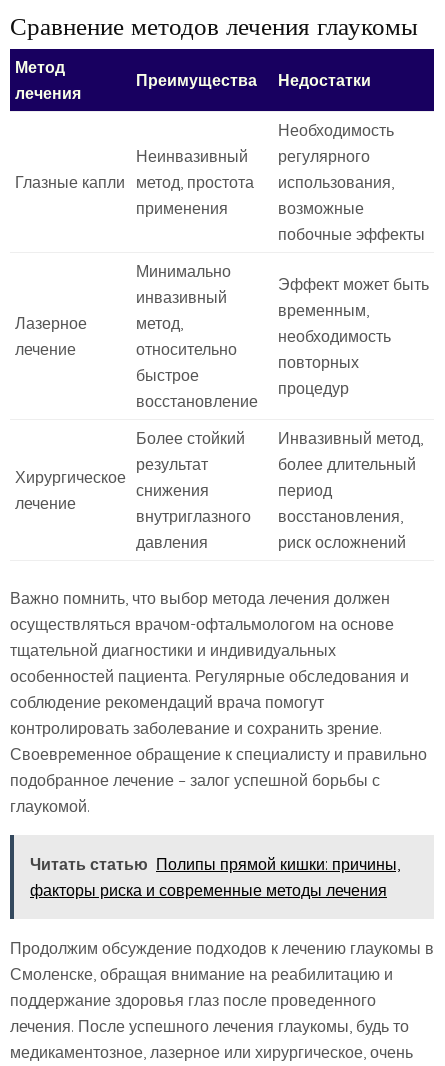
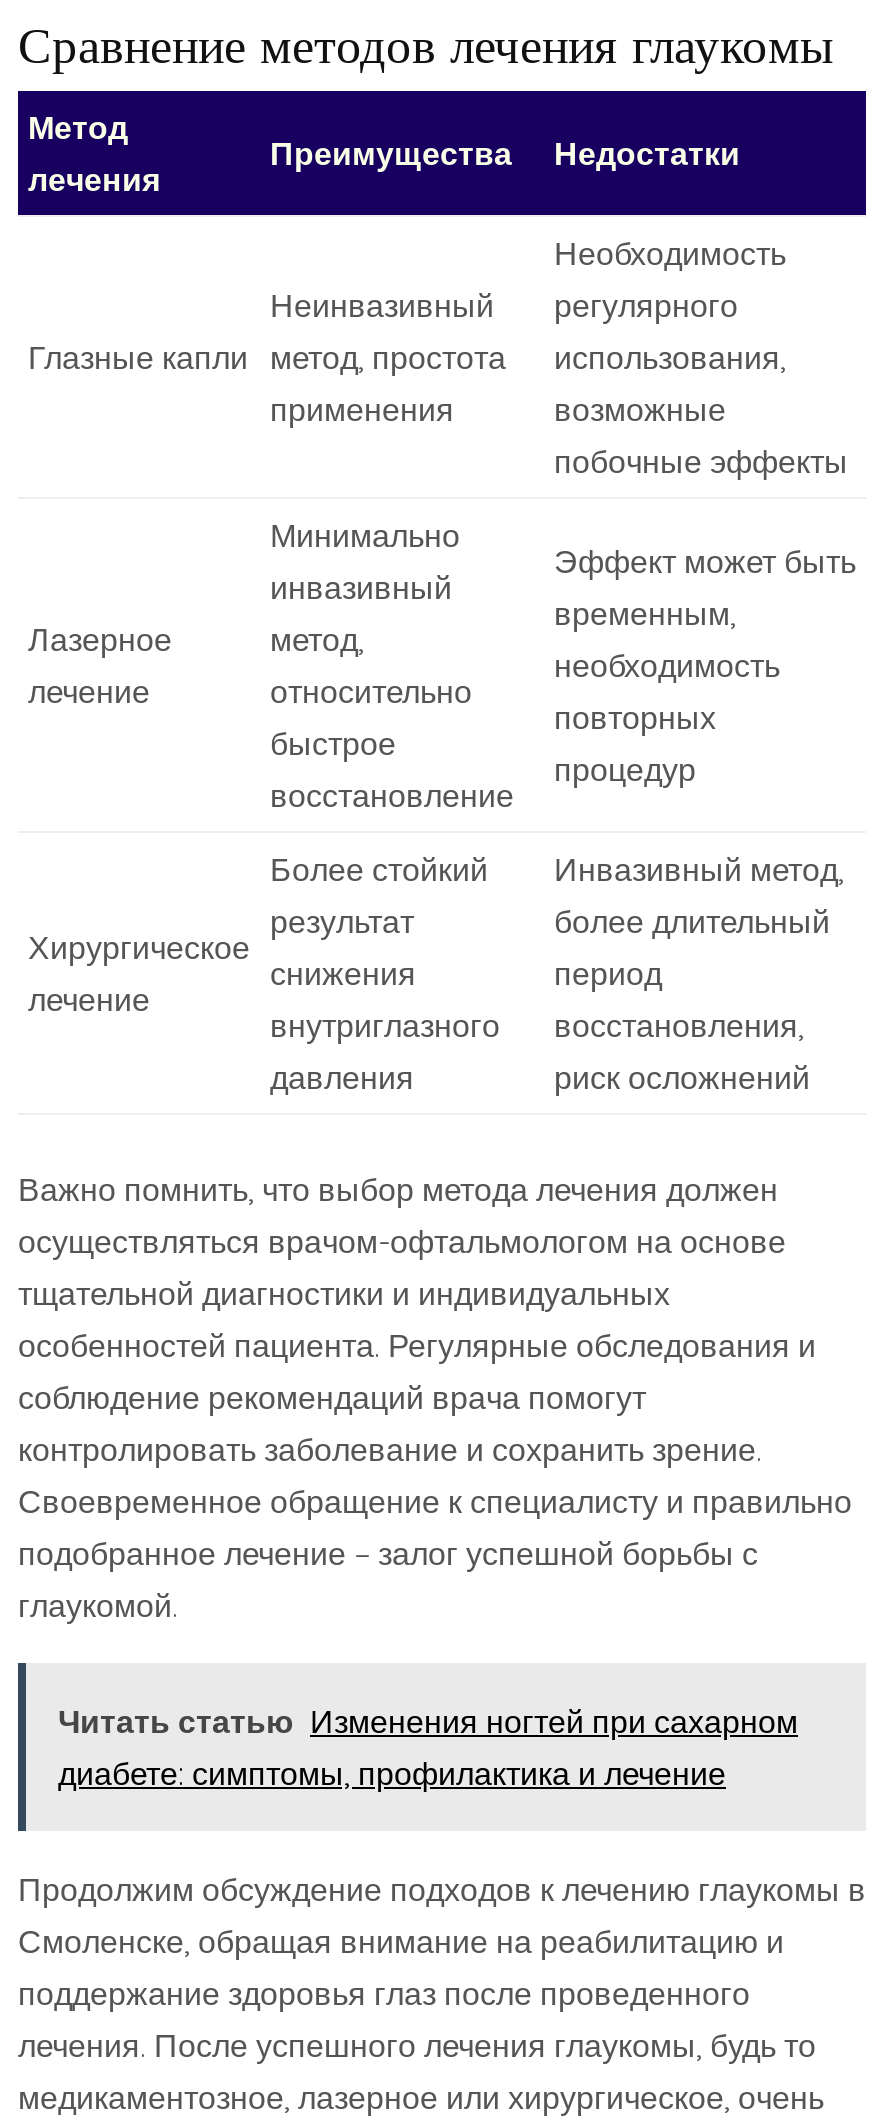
[30,854,400,900] Читать статью Полипы прямой кишки: причины, | факторы риска и современные методы лечения -> [58,1701,798,1793] Читать статью Изменения ногтей при сахарном | диабете: симптомы, профилактика и лечение

